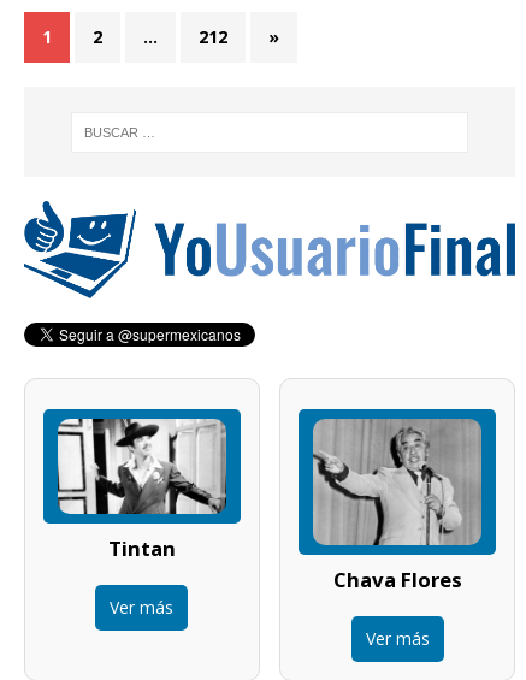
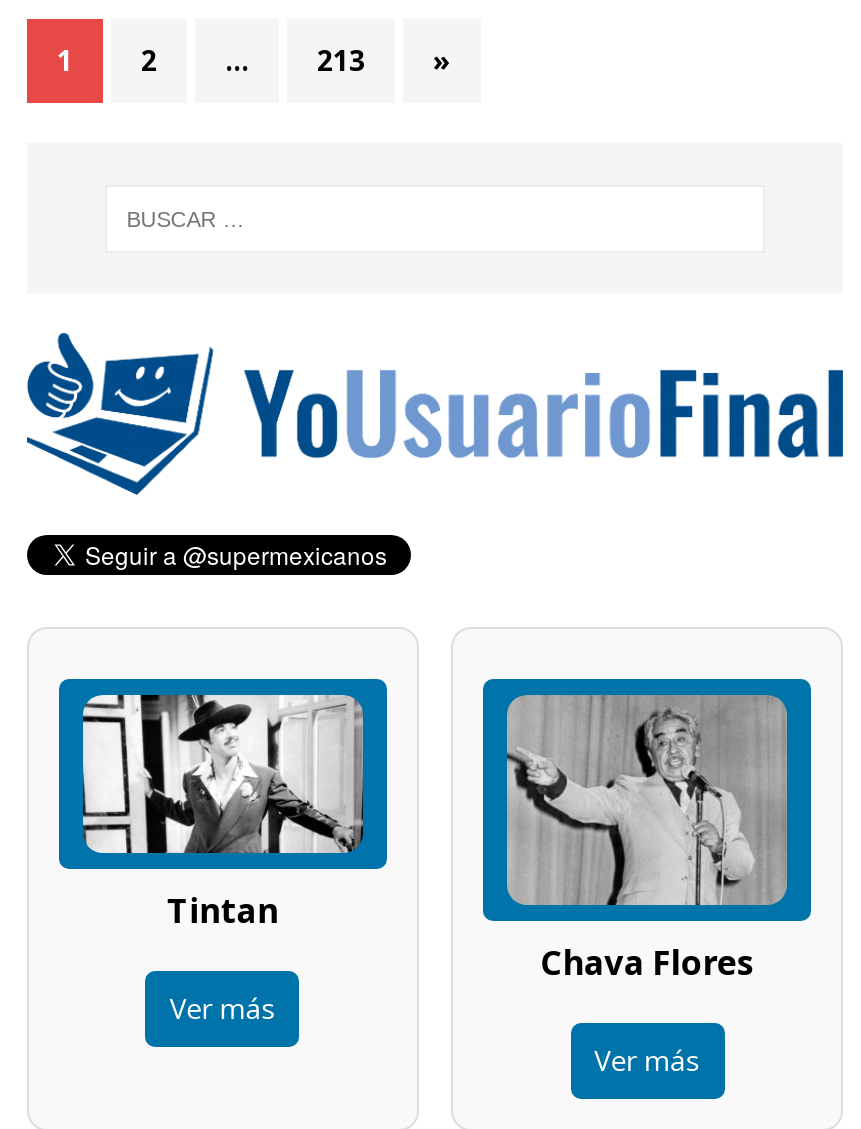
[199,26,227,48] 212 -> [317,41,365,79] 213

